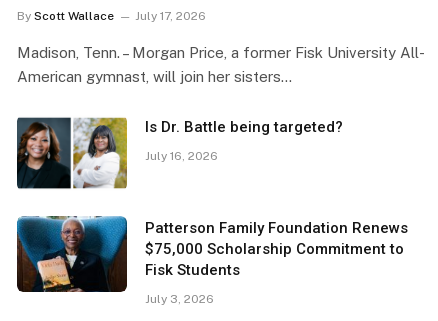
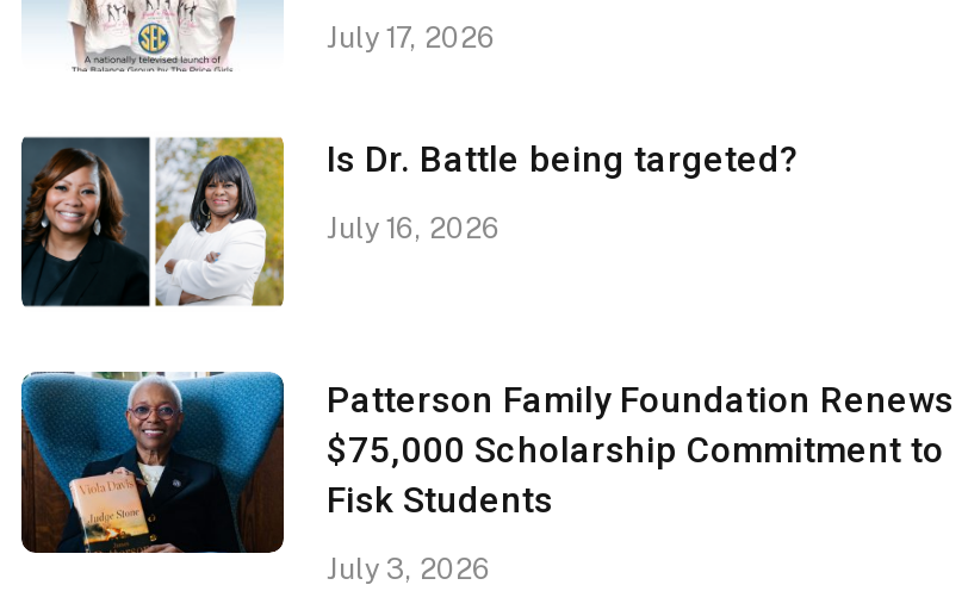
[17,9,114,23] By Scott Wallace -> none
[17,44,425,85] Madison, Tenn. – Morgan Price, a former Fisk University All- | American gymnast, will join her sisters… -> none

